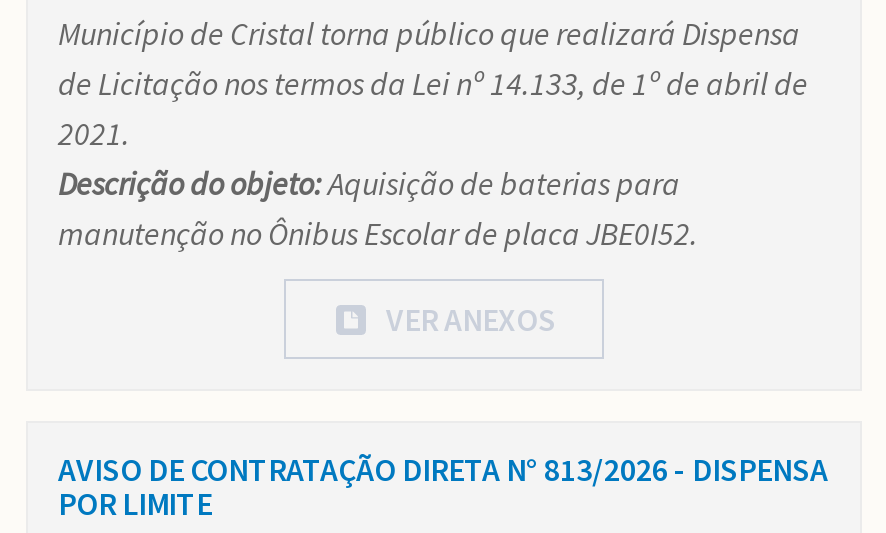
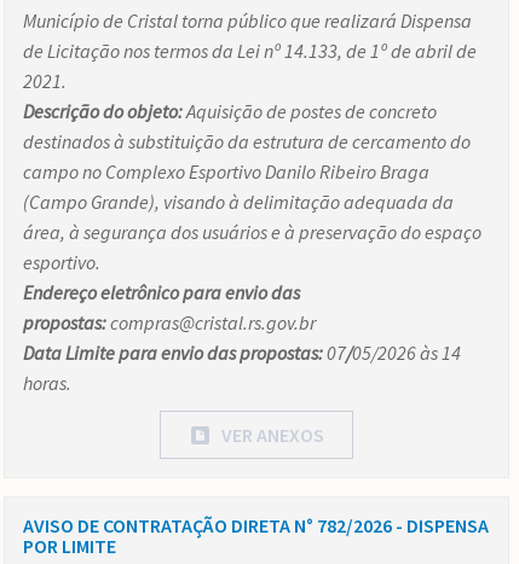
[58,162,698,252] Descrição do objeto:Aquisição de baterias para | manutenção no Ônibus Escolar de placa JBE0I52. -> [23,99,481,394] Descrição do objeto:Aquisição de postes de concreto | destinados à substituição da estrutura de cercamento do | campo no Complexo Esportivo Danilo Ribeiro Braga | (Campo Grande), visando à delimitação adequada da | área, à segurança dos usuários e à preservação do espaço | esportivo. | Endereço eletrônico para envio das | propostas:compras@cristal.rs.gov.br | Data Limite para envio das propostas: 07/05/2026 às 14 | horas.
[58,448,828,488] AVISO DE CONTRATAÇÃO DIRETA N° 813/2026 - DISPENSA -> [23,513,489,537] AVISO DE CONTRATAÇÃO DIRETA N° 782/2026 - DISPENSA

